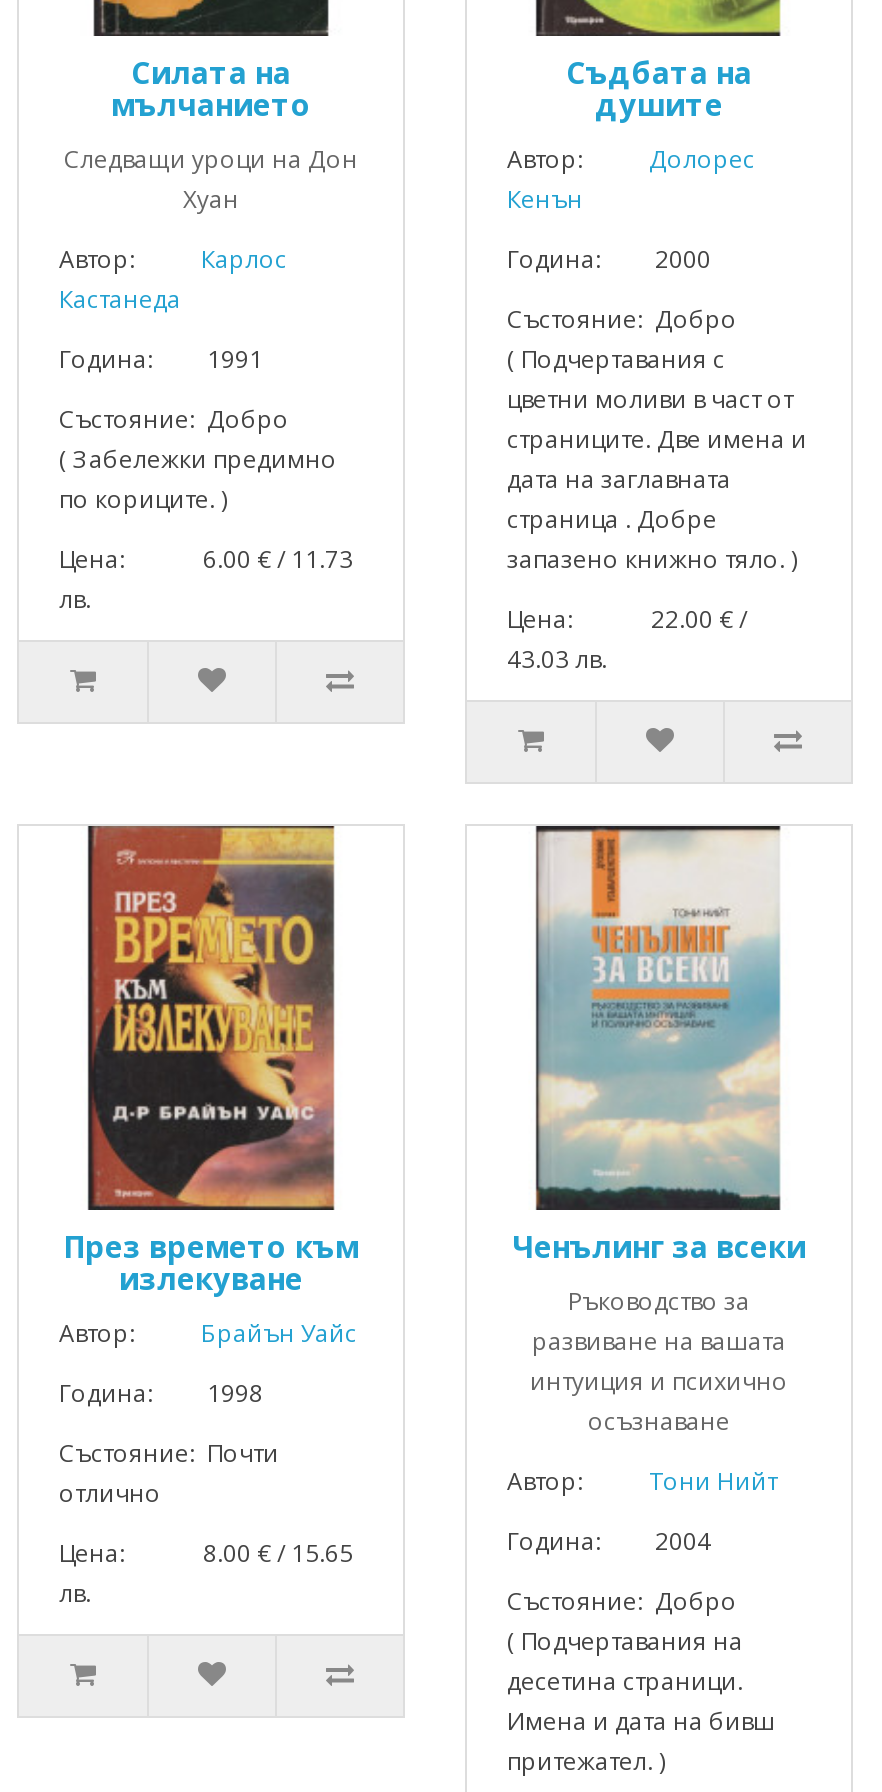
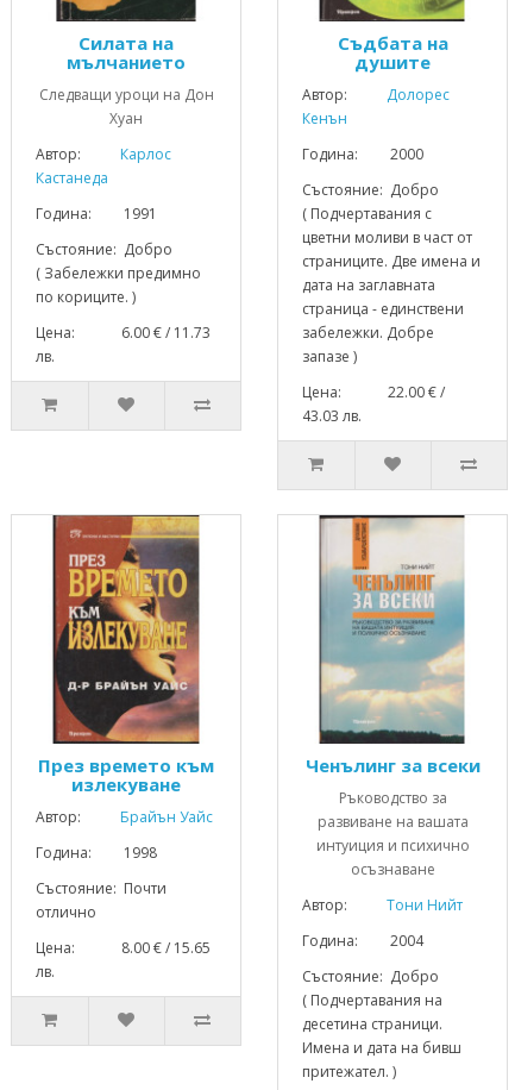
[507,502,797,576] страница . Добре | запазено книжно тяло. ) -> [302,299,464,367] страница - единствени | забележки. Добре | запазе )

